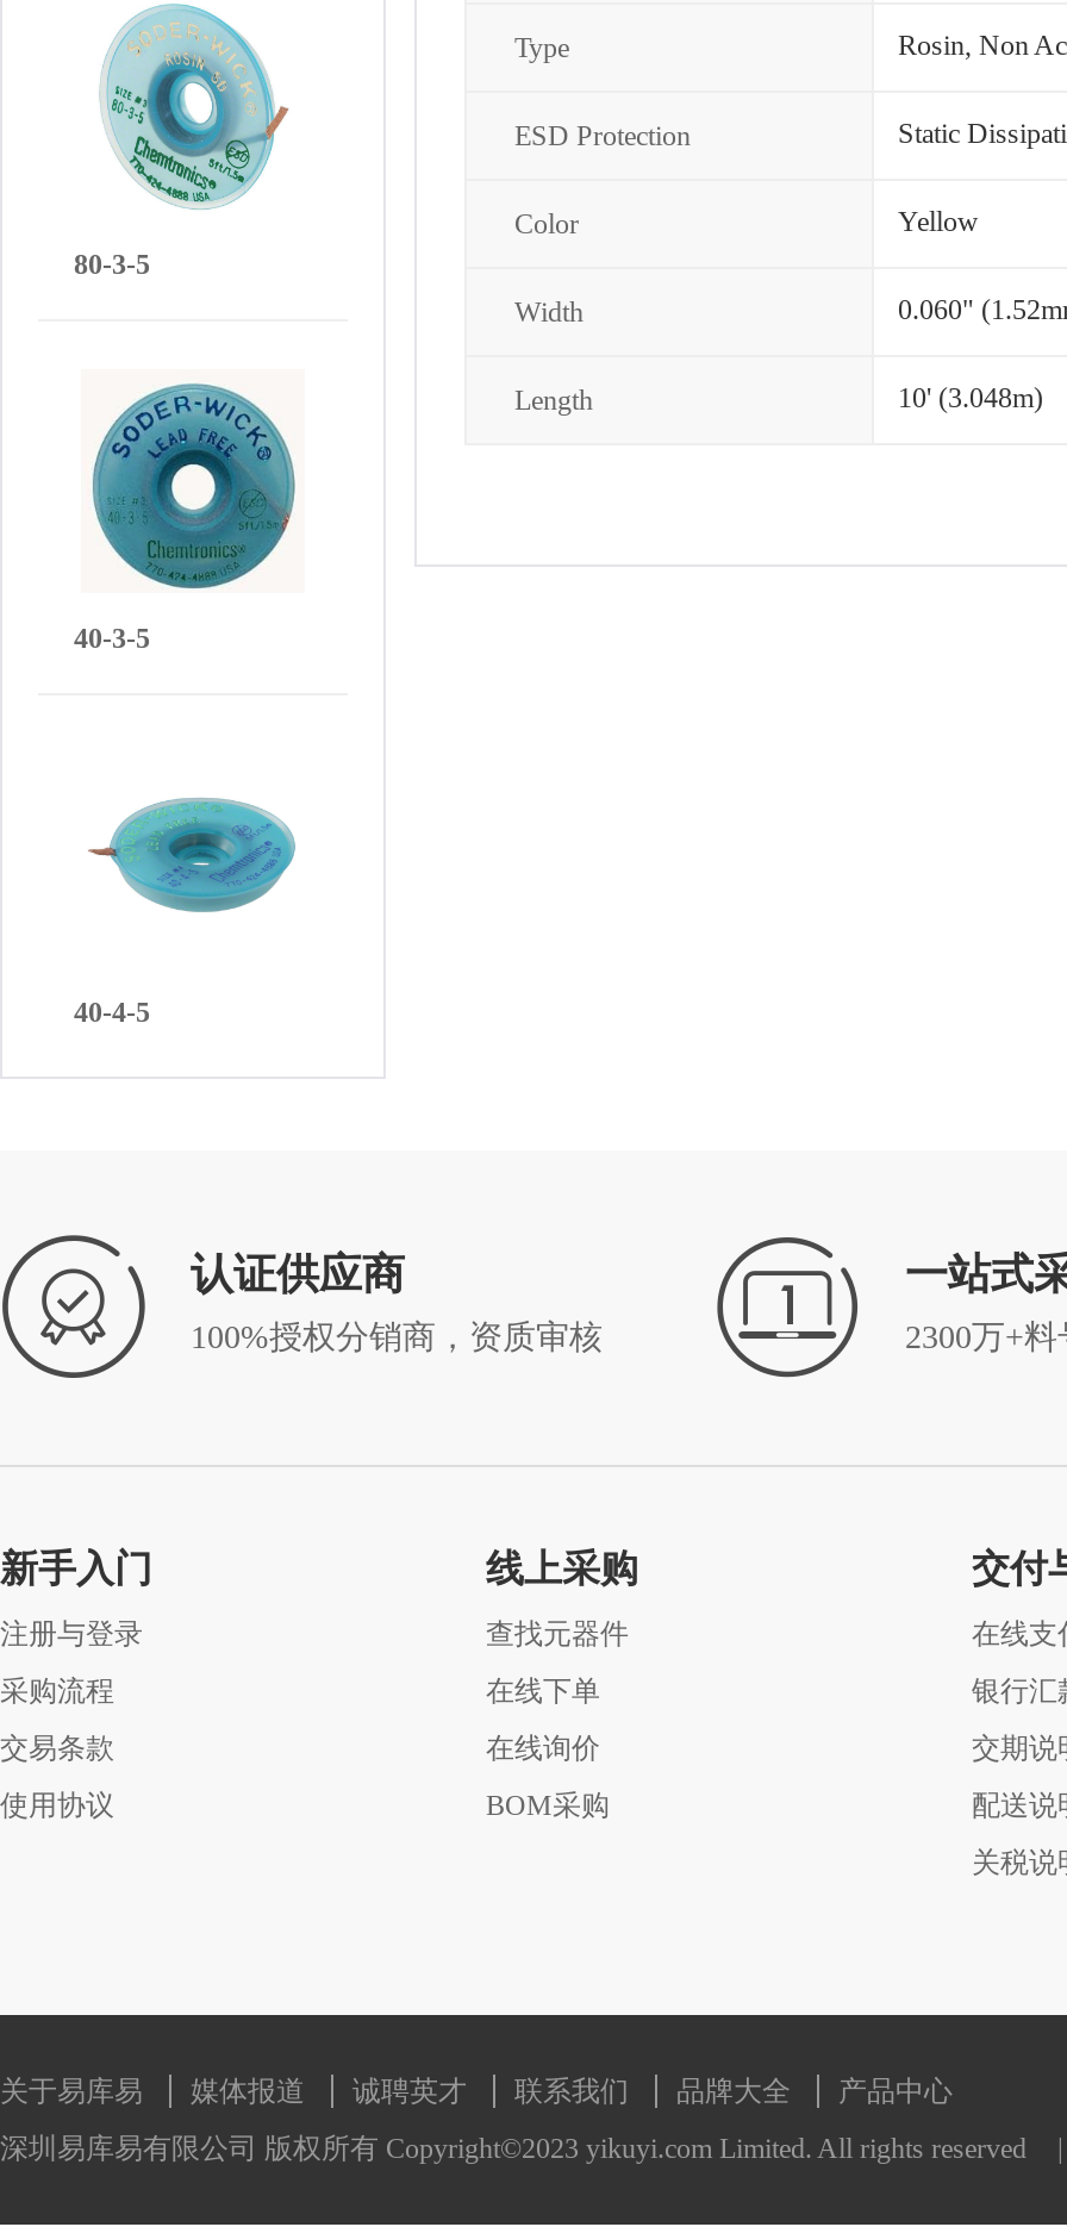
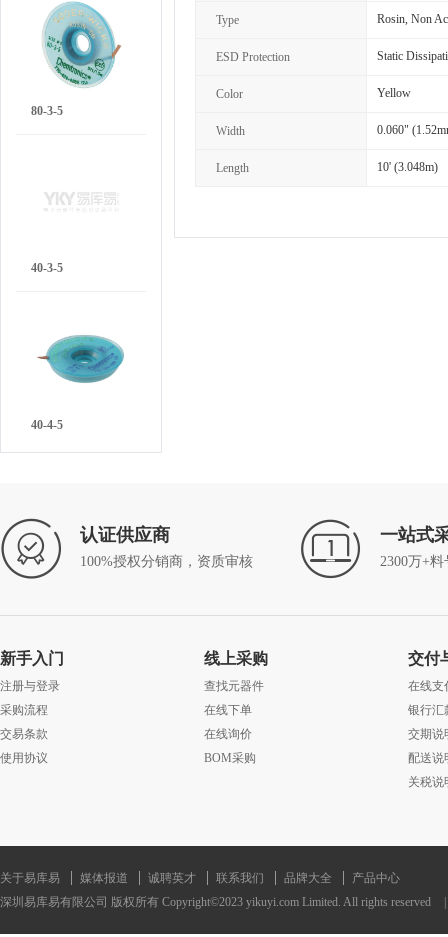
[91,381,298,591] [image] -> none

